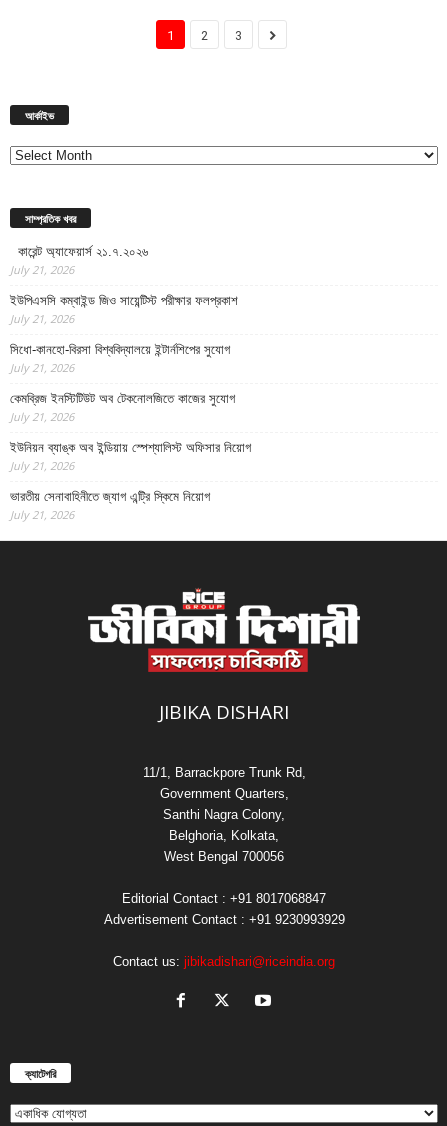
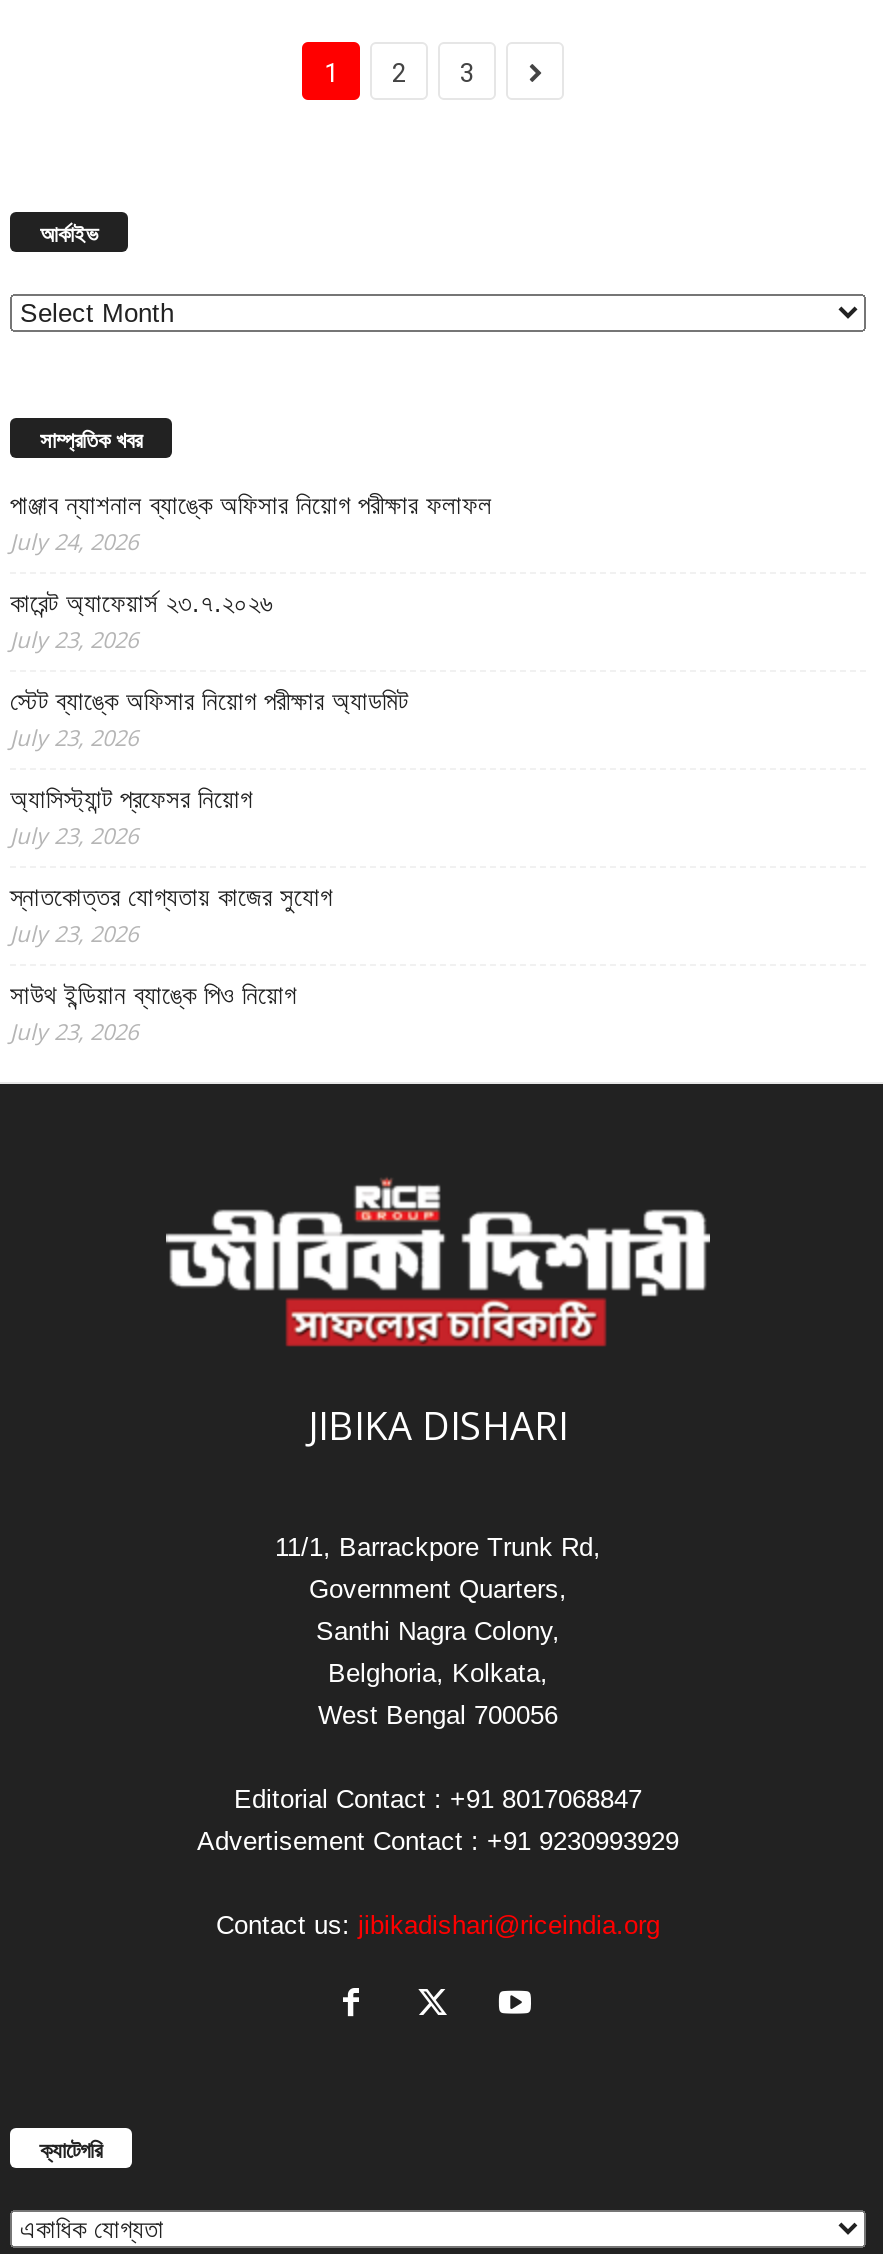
[10,243,148,276] কারেন্ট অ্যাফেয়ার্স ২১.৭.২০২৬ | July 21, 2026 -> [10,489,492,555] পাঞ্জাব ন্যাশনাল ব্যাঙ্কে অফিসার নিয়োগ পরীক্ষার ফলাফল | July 24, 2026
[10,292,238,325] ইউপিএসসি কম্বাইন্ড জিও সায়েন্টিস্ট পরীক্ষার ফলপ্রকাশ | July 21, 2026 -> [10,587,272,653] কারেন্ট অ্যাফেয়ার্স ২৩.৭.২০২৬ | July 23, 2026
[10,341,230,374] সিধো-কানহো-বিরসা বিশ্ববিদ্যালয়ে ইন্টার্নশিপের সুযোগ | July 21, 2026 -> [10,685,408,751] স্টেট ব্যাঙ্কে অফিসার নিয়োগ পরীক্ষার অ্যাডমিট | July 23, 2026
[10,390,235,423] কেমব্রিজ ইনস্টিটিউট অব টেকনোলজিতে কাজের সুযোগ | July 21, 2026 -> [10,783,252,849] অ্যাসিস্ট্যান্ট প্রফেসর নিয়োগ | July 23, 2026
[10,439,251,472] ইউনিয়ন ব্যাঙ্ক অব ইন্ডিয়ায় স্পেশ্যালিস্ট অফিসার নিয়োগ | July 21, 2026 -> [10,881,332,947] স্নাতকোত্তর যোগ্যতায় কাজের সুযোগ | July 23, 2026
[10,488,210,521] ভারতীয় সেনাবাহিনীতে জ্যাগ এন্ট্রি স্কিমে নিয়োগ | July 21, 2026 -> [10,979,296,1045] সাউথ ইন্ডিয়ান ব্যাঙ্কে পিও নিয়োগ | July 23, 2026

